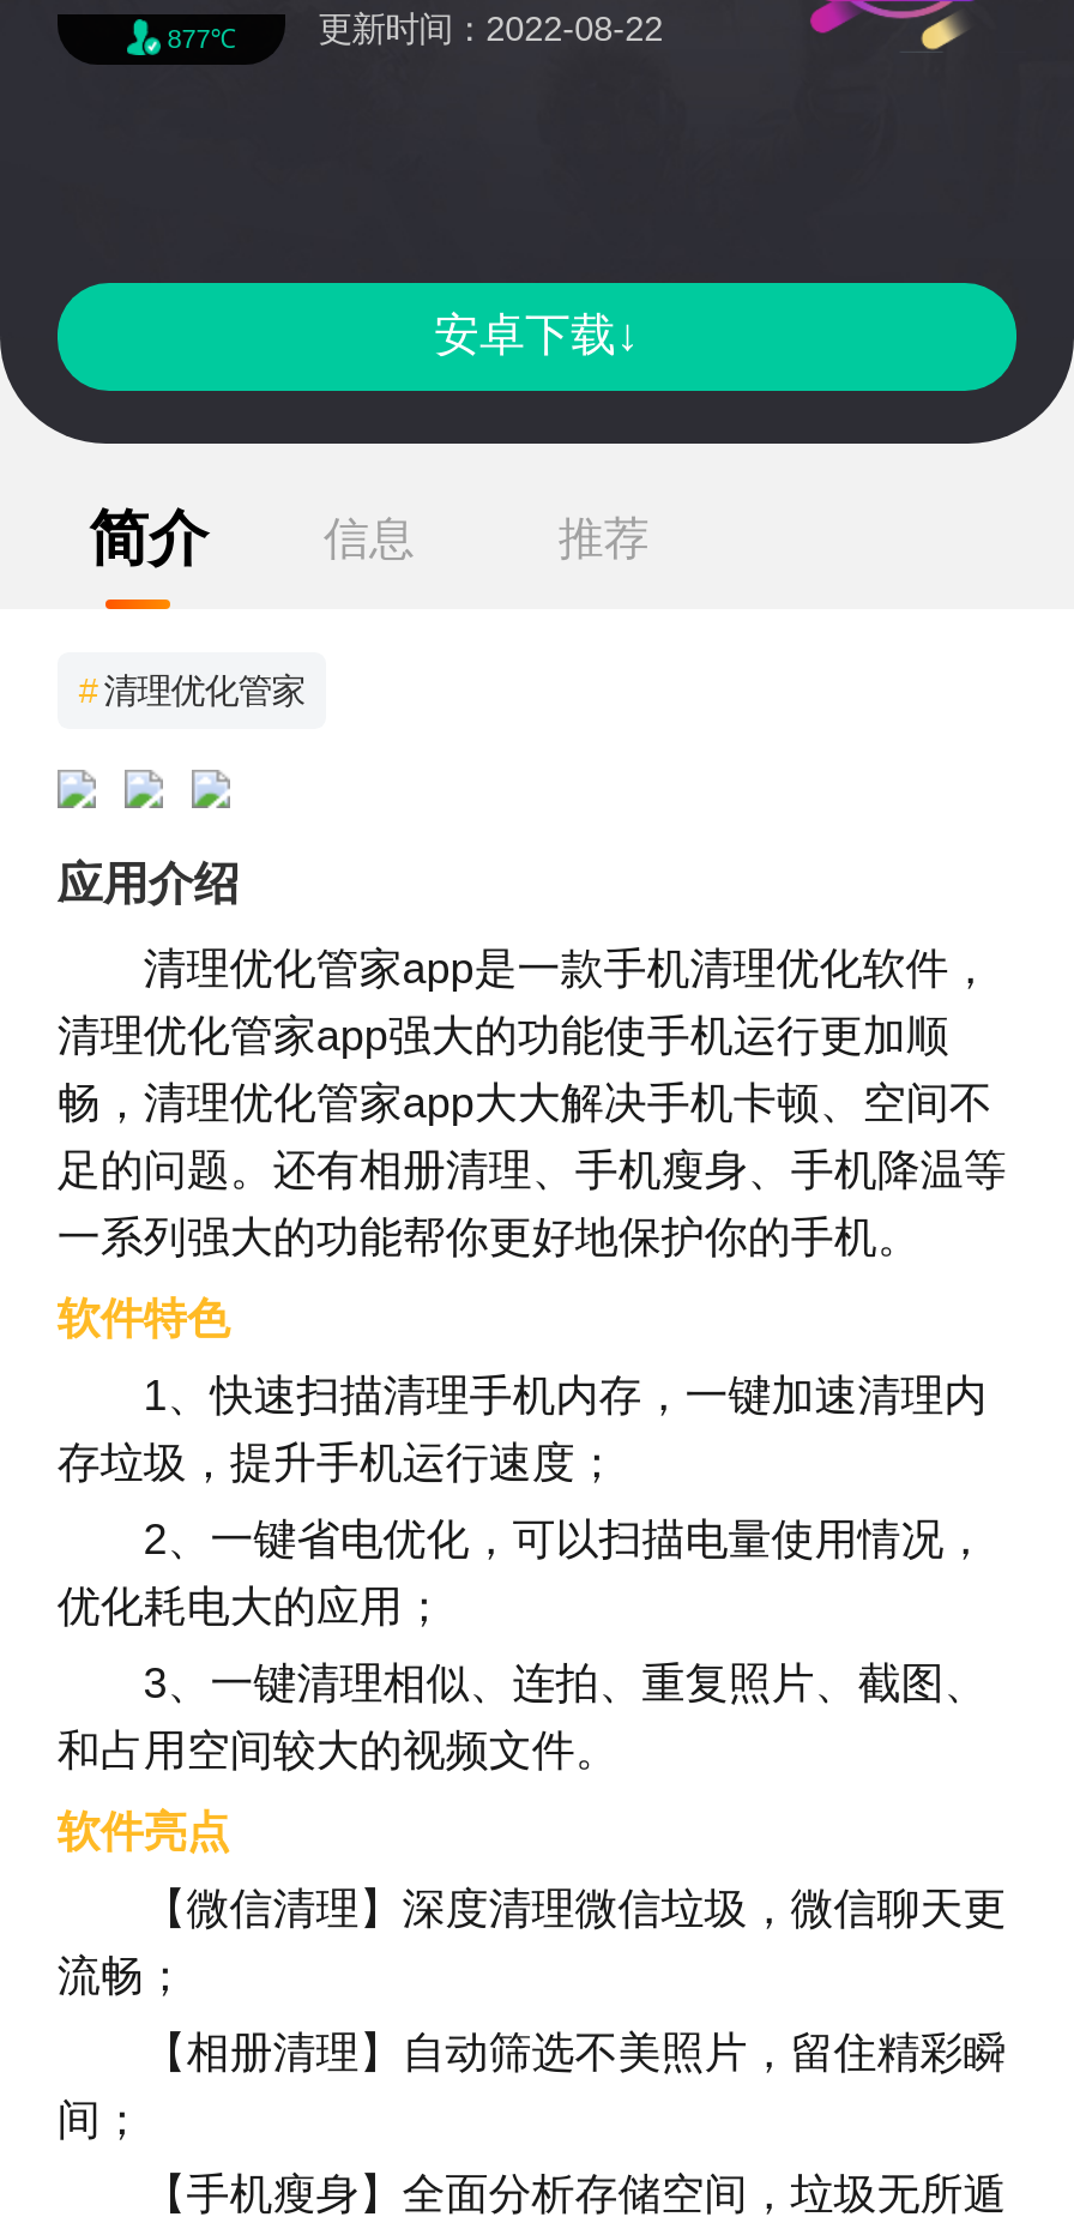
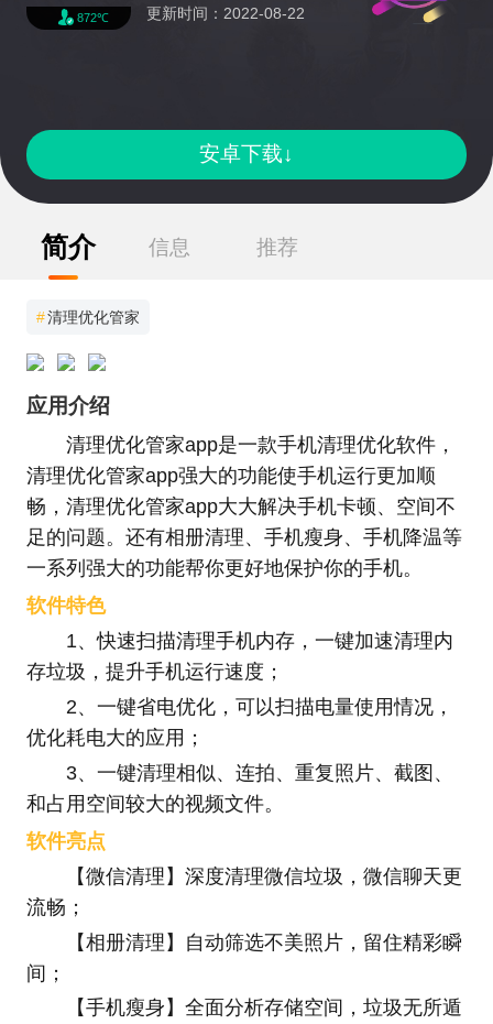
[167,24,237,53] 877℃ -> [77,11,109,24] 872℃

